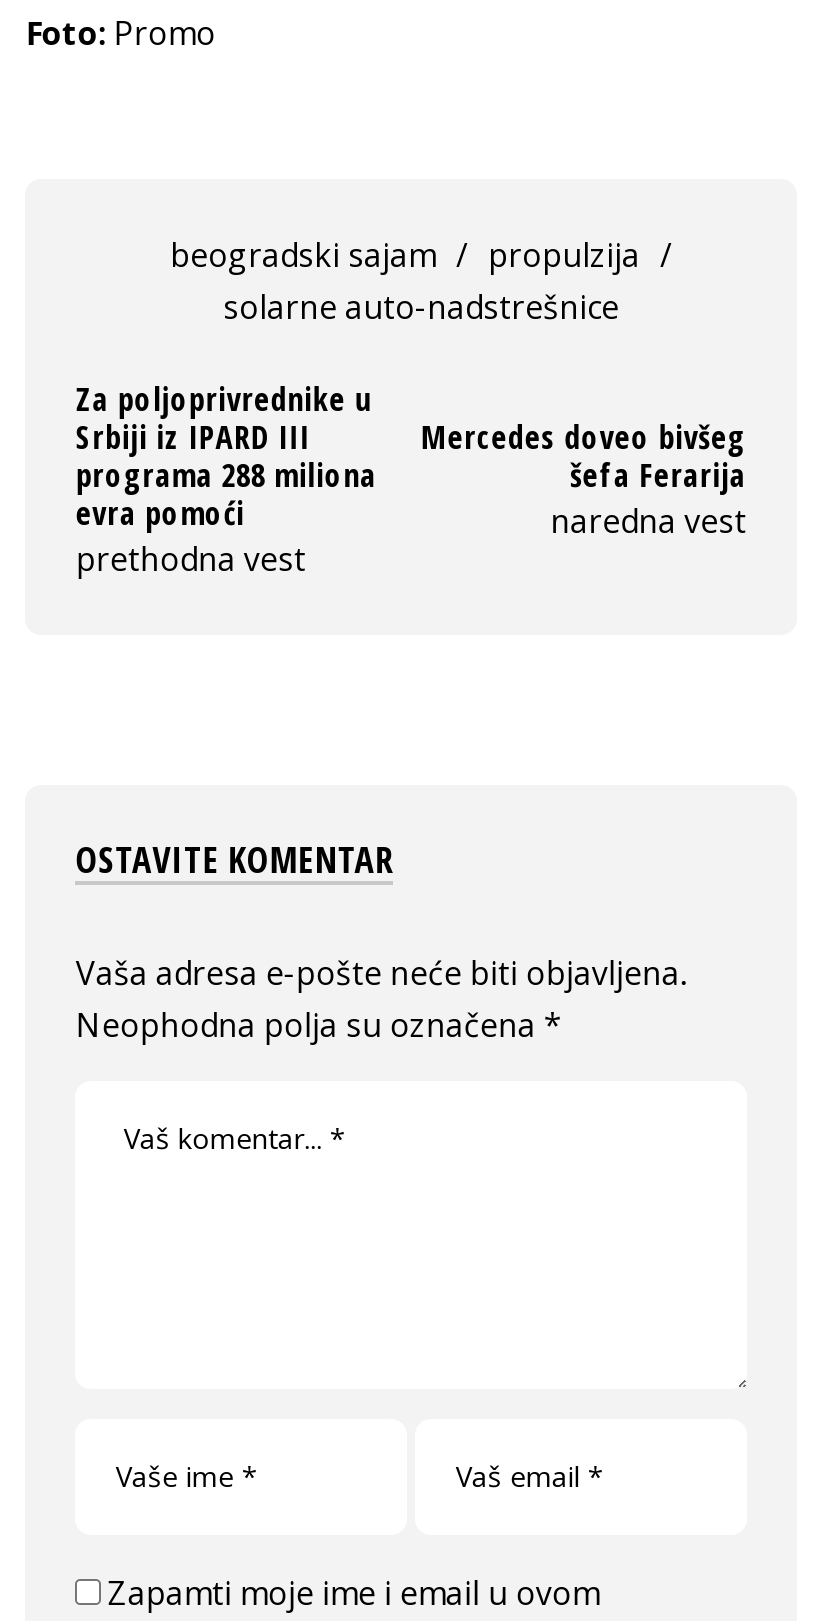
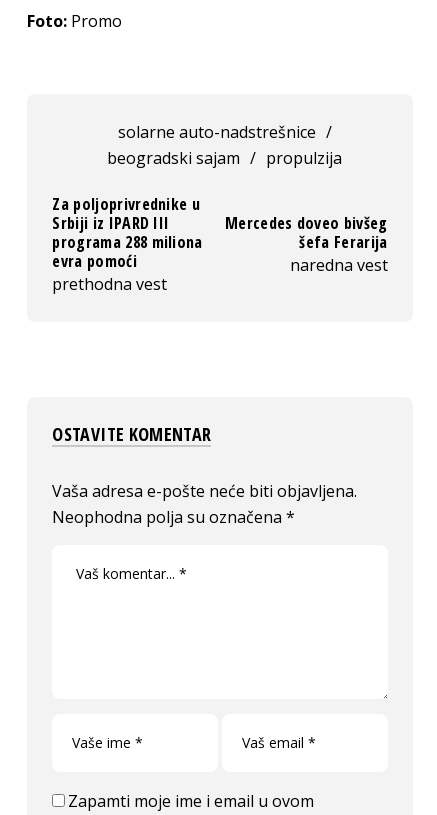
[170,233,672,329] beogradski sajam / propulzija / | solarne auto-nadstrešnice -> [107,121,342,169] solarne auto-nadstrešnice / | beogradski sajam / propulzija

